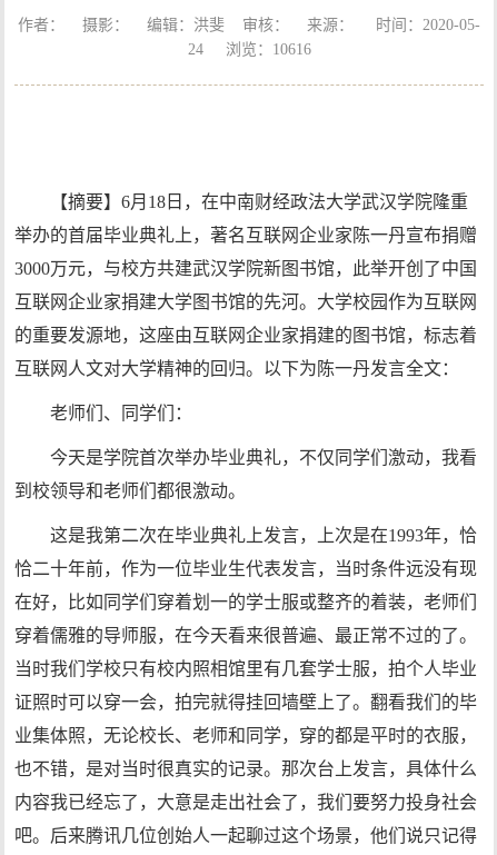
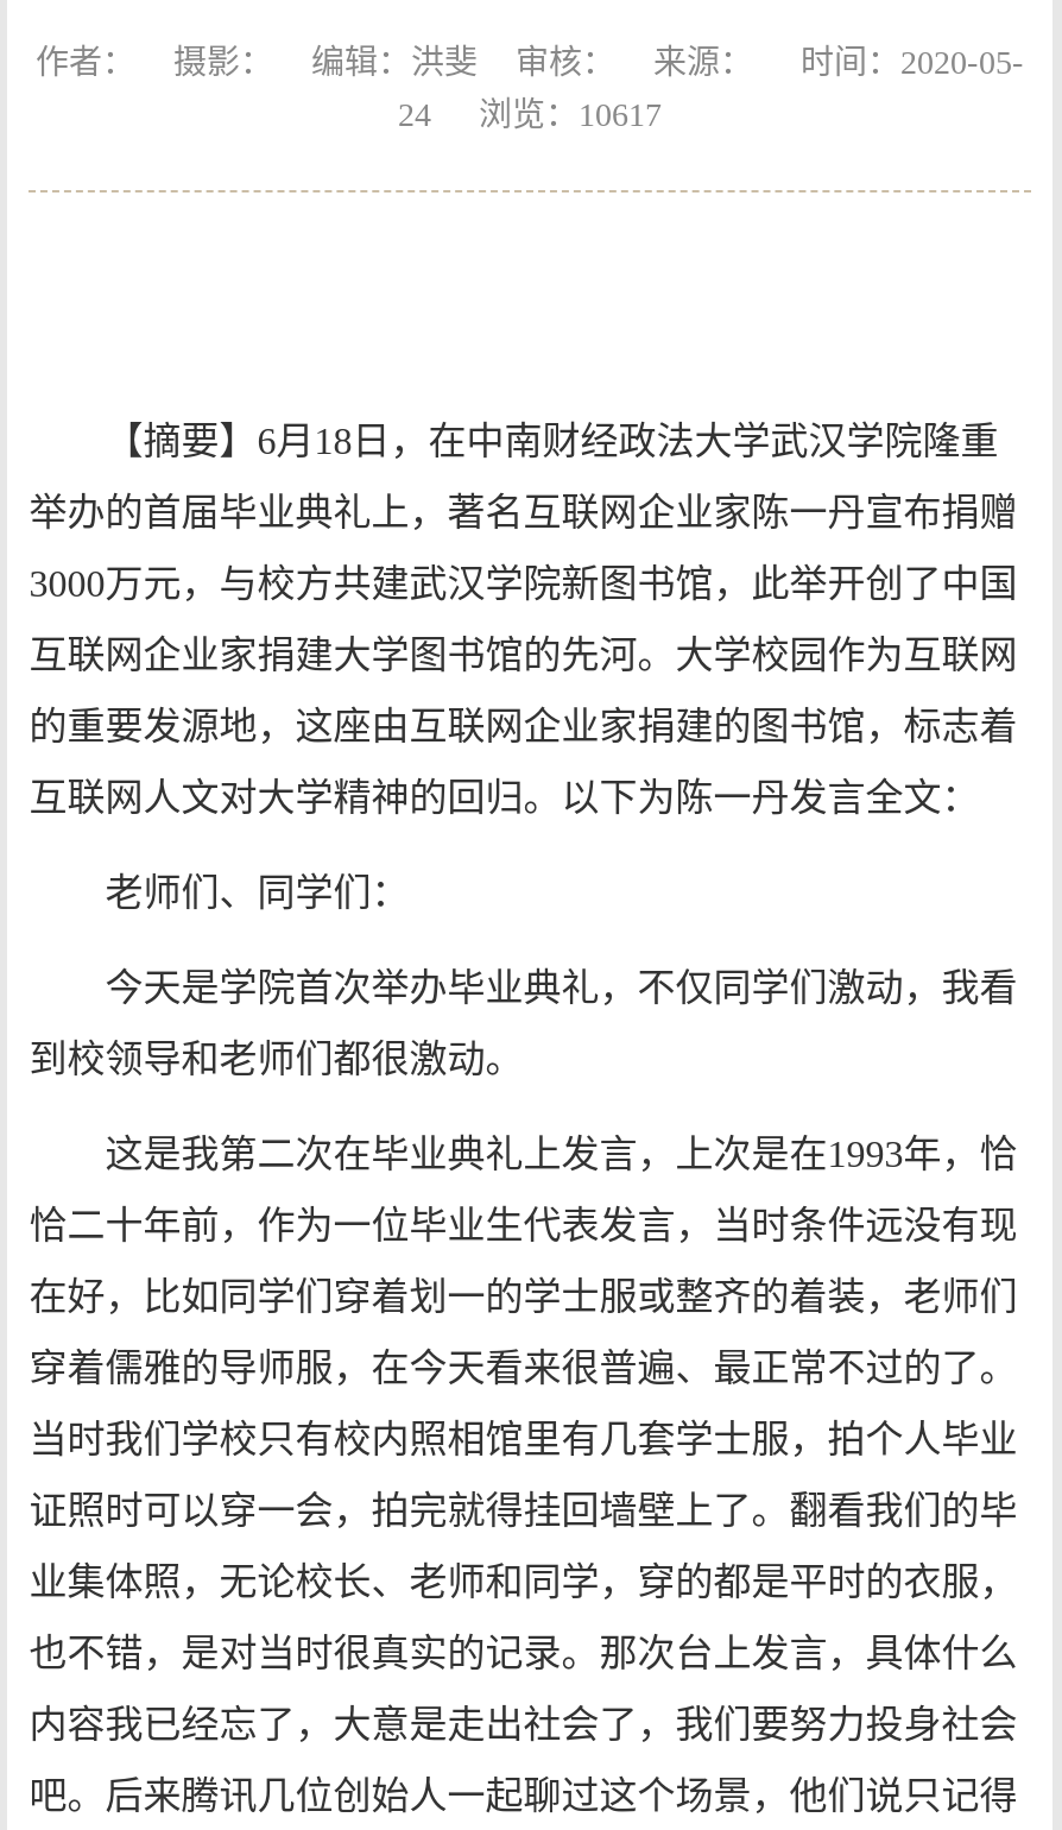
[187,41,311,58] 24 浏览：10616 -> [398,97,662,133] 24 浏览：10617

